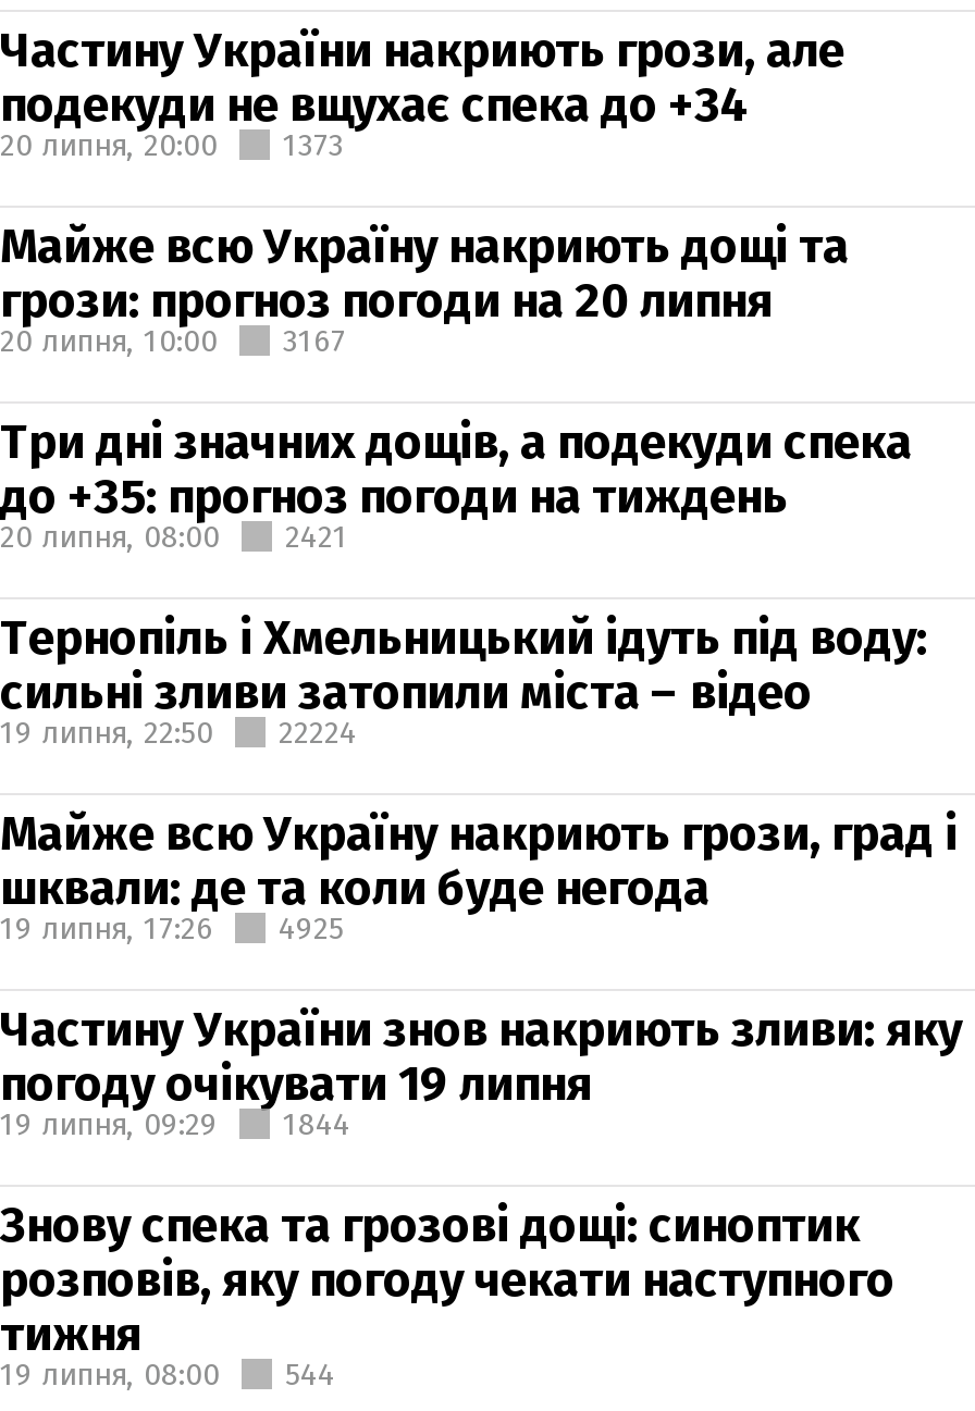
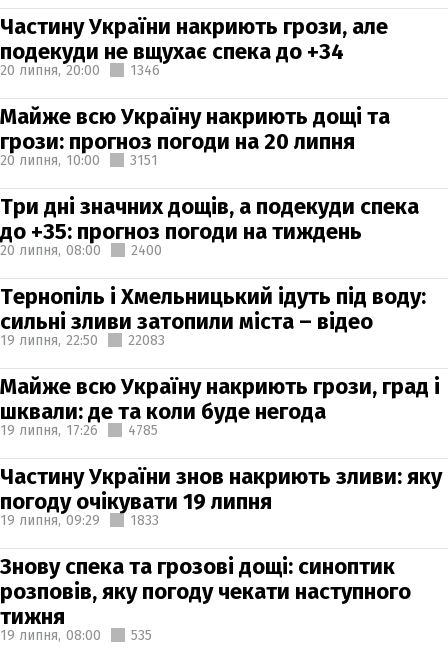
[0,126,344,163] 20 липня, 20:00 1373 -> [0,61,160,78] 20 липня, 20:00 1346
[0,322,346,359] 20 липня, 10:00 3167 -> [0,151,158,168] 20 липня, 10:00 3151
[0,518,348,555] 20 липня, 08:00 2421 -> [0,241,162,258] 20 липня, 08:00 2400
[0,714,357,751] 19 липня, 22:50 22224 -> [0,331,165,348] 19 липня, 22:50 22083
[0,909,344,946] 19 липня, 17:26 4925 -> [0,421,158,438] 19 липня, 17:26 4785
[0,1105,350,1142] 19 липня, 09:29 1844 -> [0,511,159,528] 19 липня, 09:29 1833
[0,1356,335,1393] 19 липня, 08:00 544 -> [0,626,152,643] 19 липня, 08:00 535

